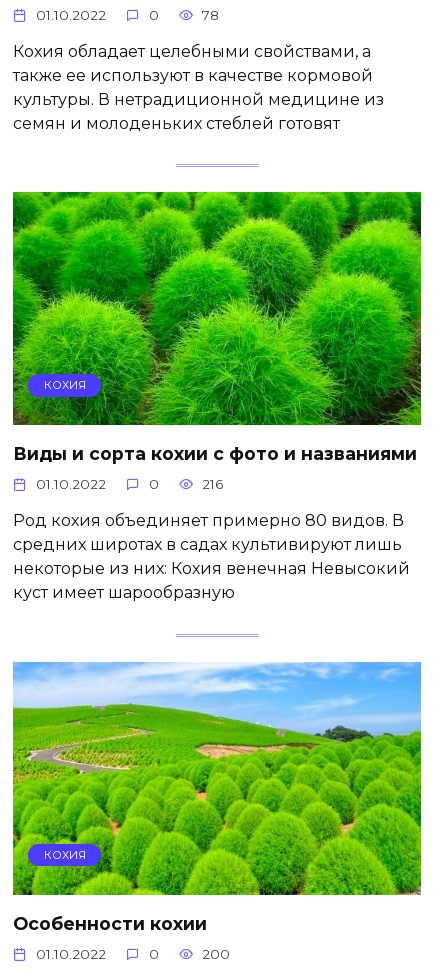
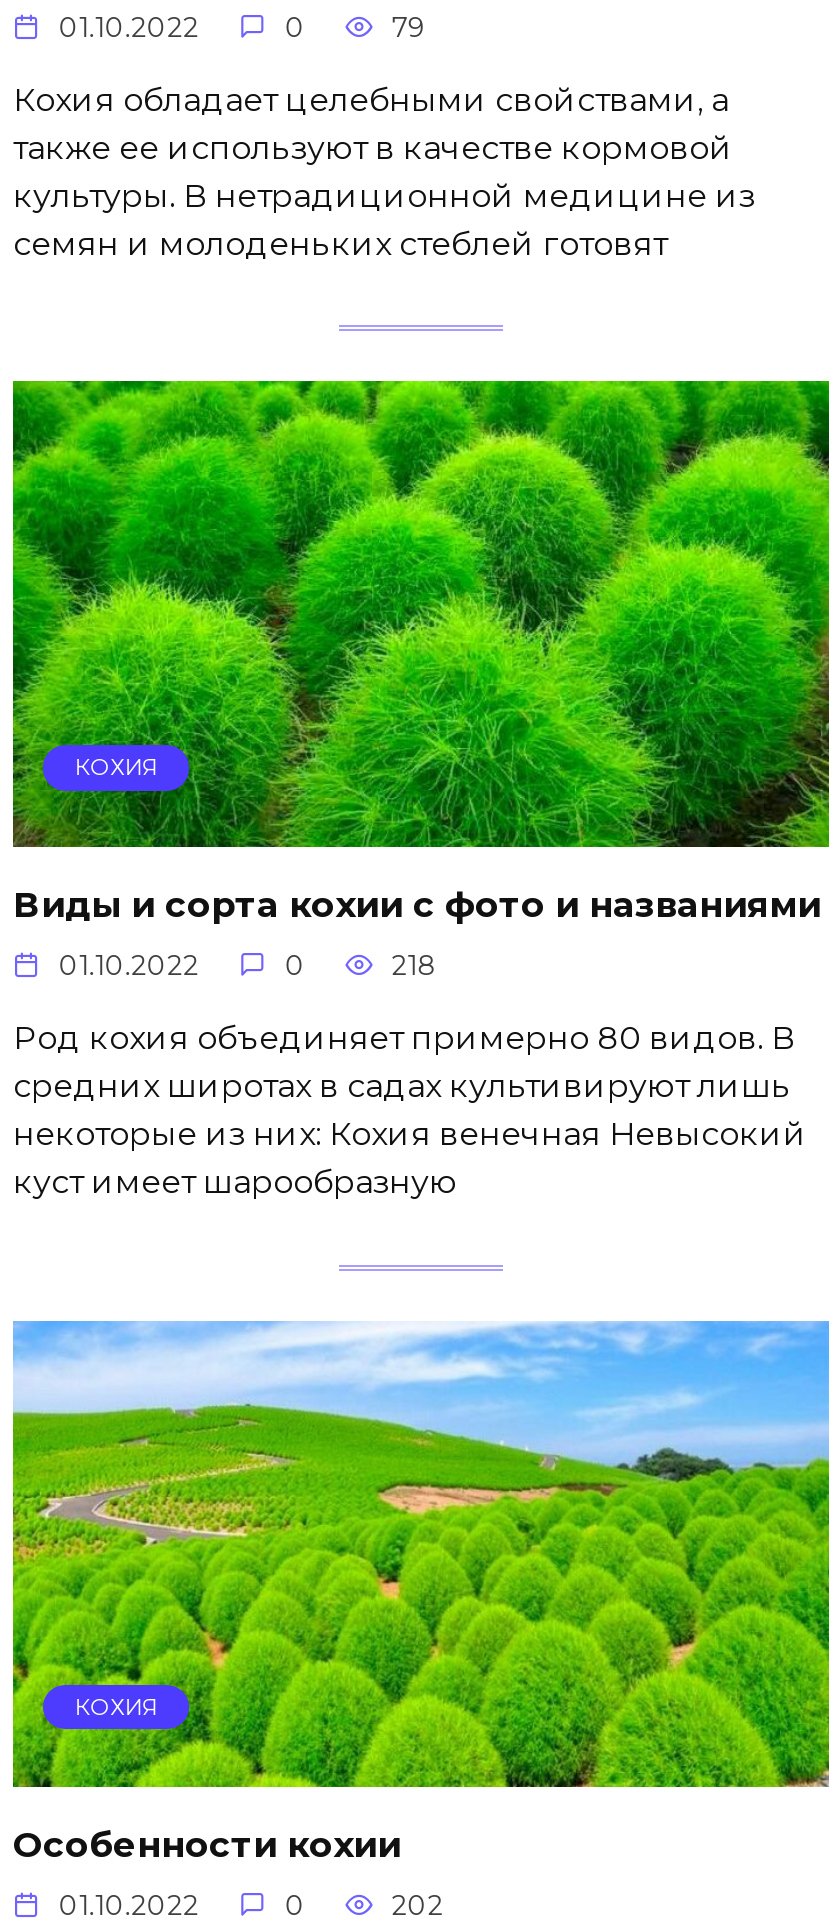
[202,7,219,23] 78 -> [392,10,424,42] 79
[202,476,223,492] 216 -> [392,949,436,981] 218
[202,946,230,962] 200 -> [392,1889,444,1921] 202

